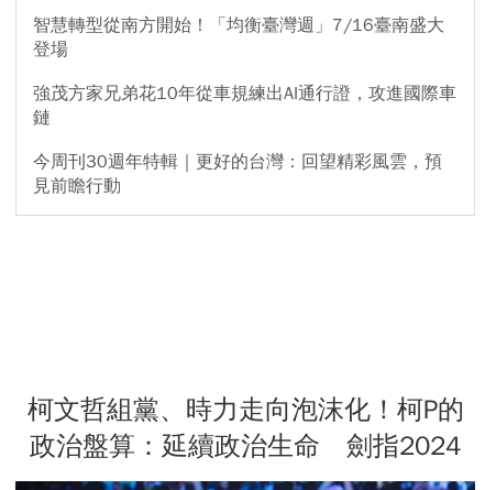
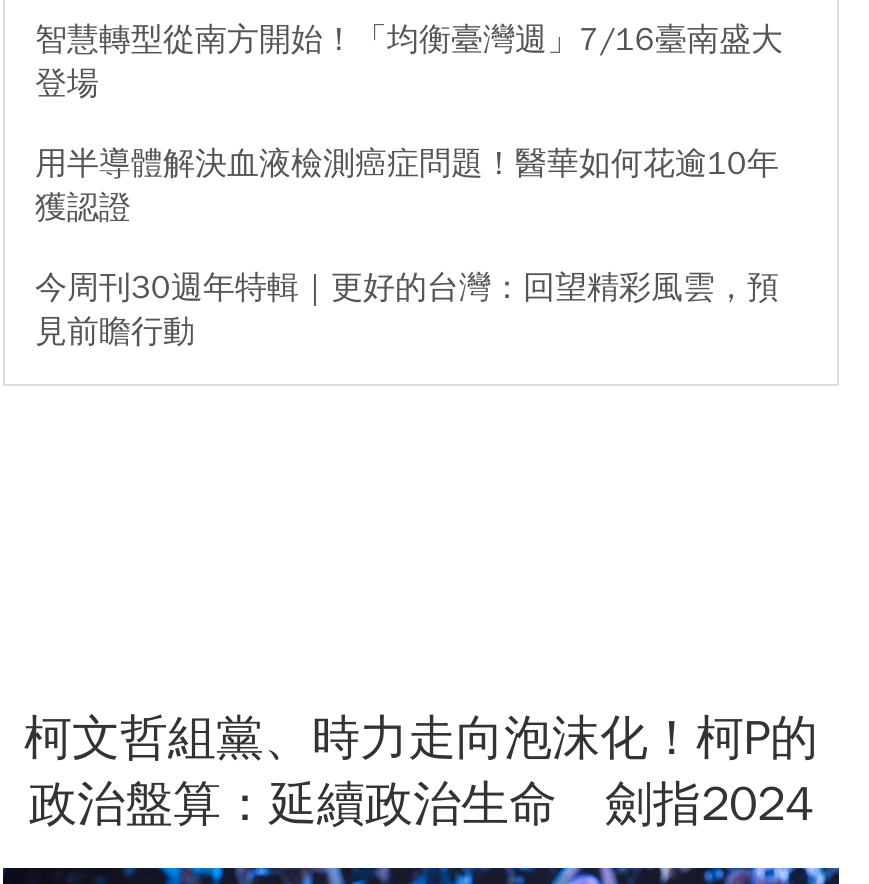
[33,82,456,129] 強茂方家兄弟花10年從車規練出AI通行證，攻進國際車 | 鏈 -> [35,144,779,228] 用半導體解決血液檢測癌症問題！醫華如何花逾10年 | 獲認證

